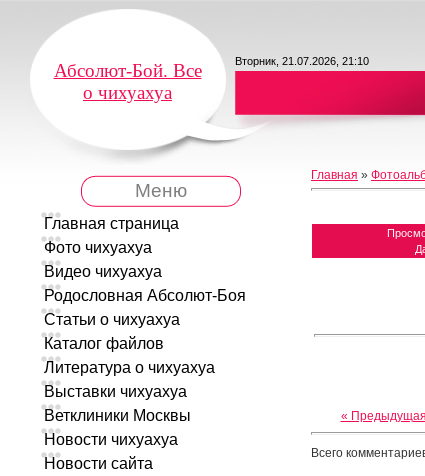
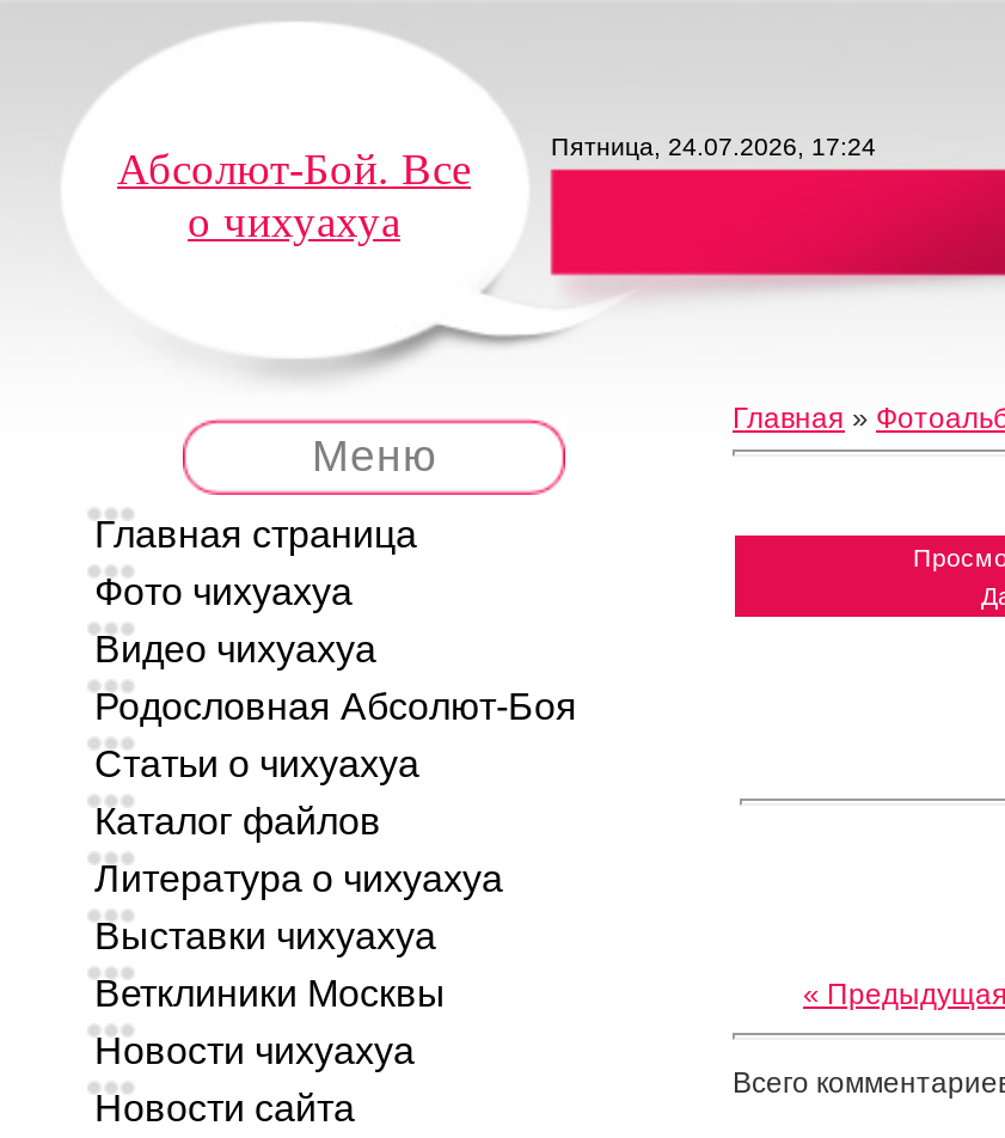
[235,55,369,67] Вторник, 21.07.2026, 21:10 -> [551,131,876,160] Пятница, 24.07.2026, 17:24

